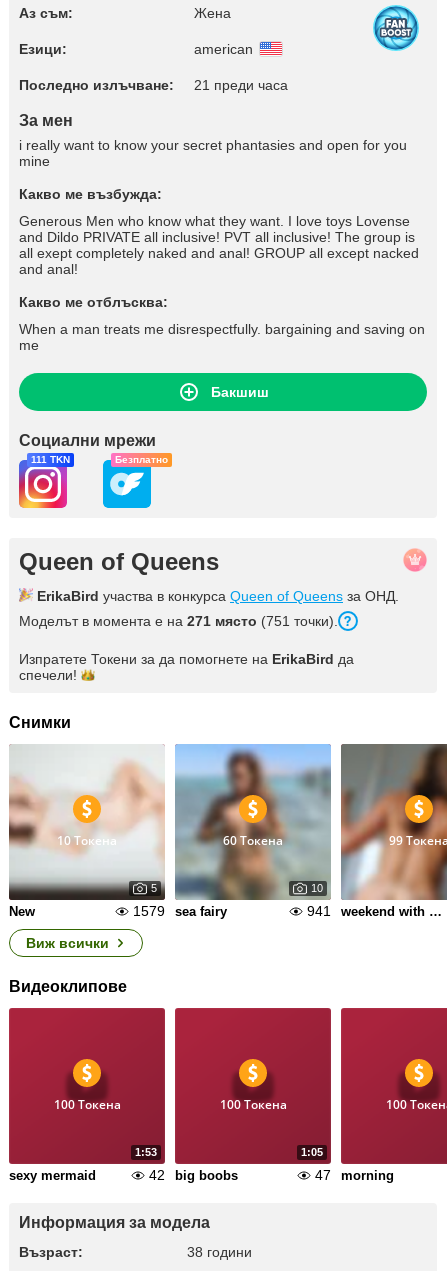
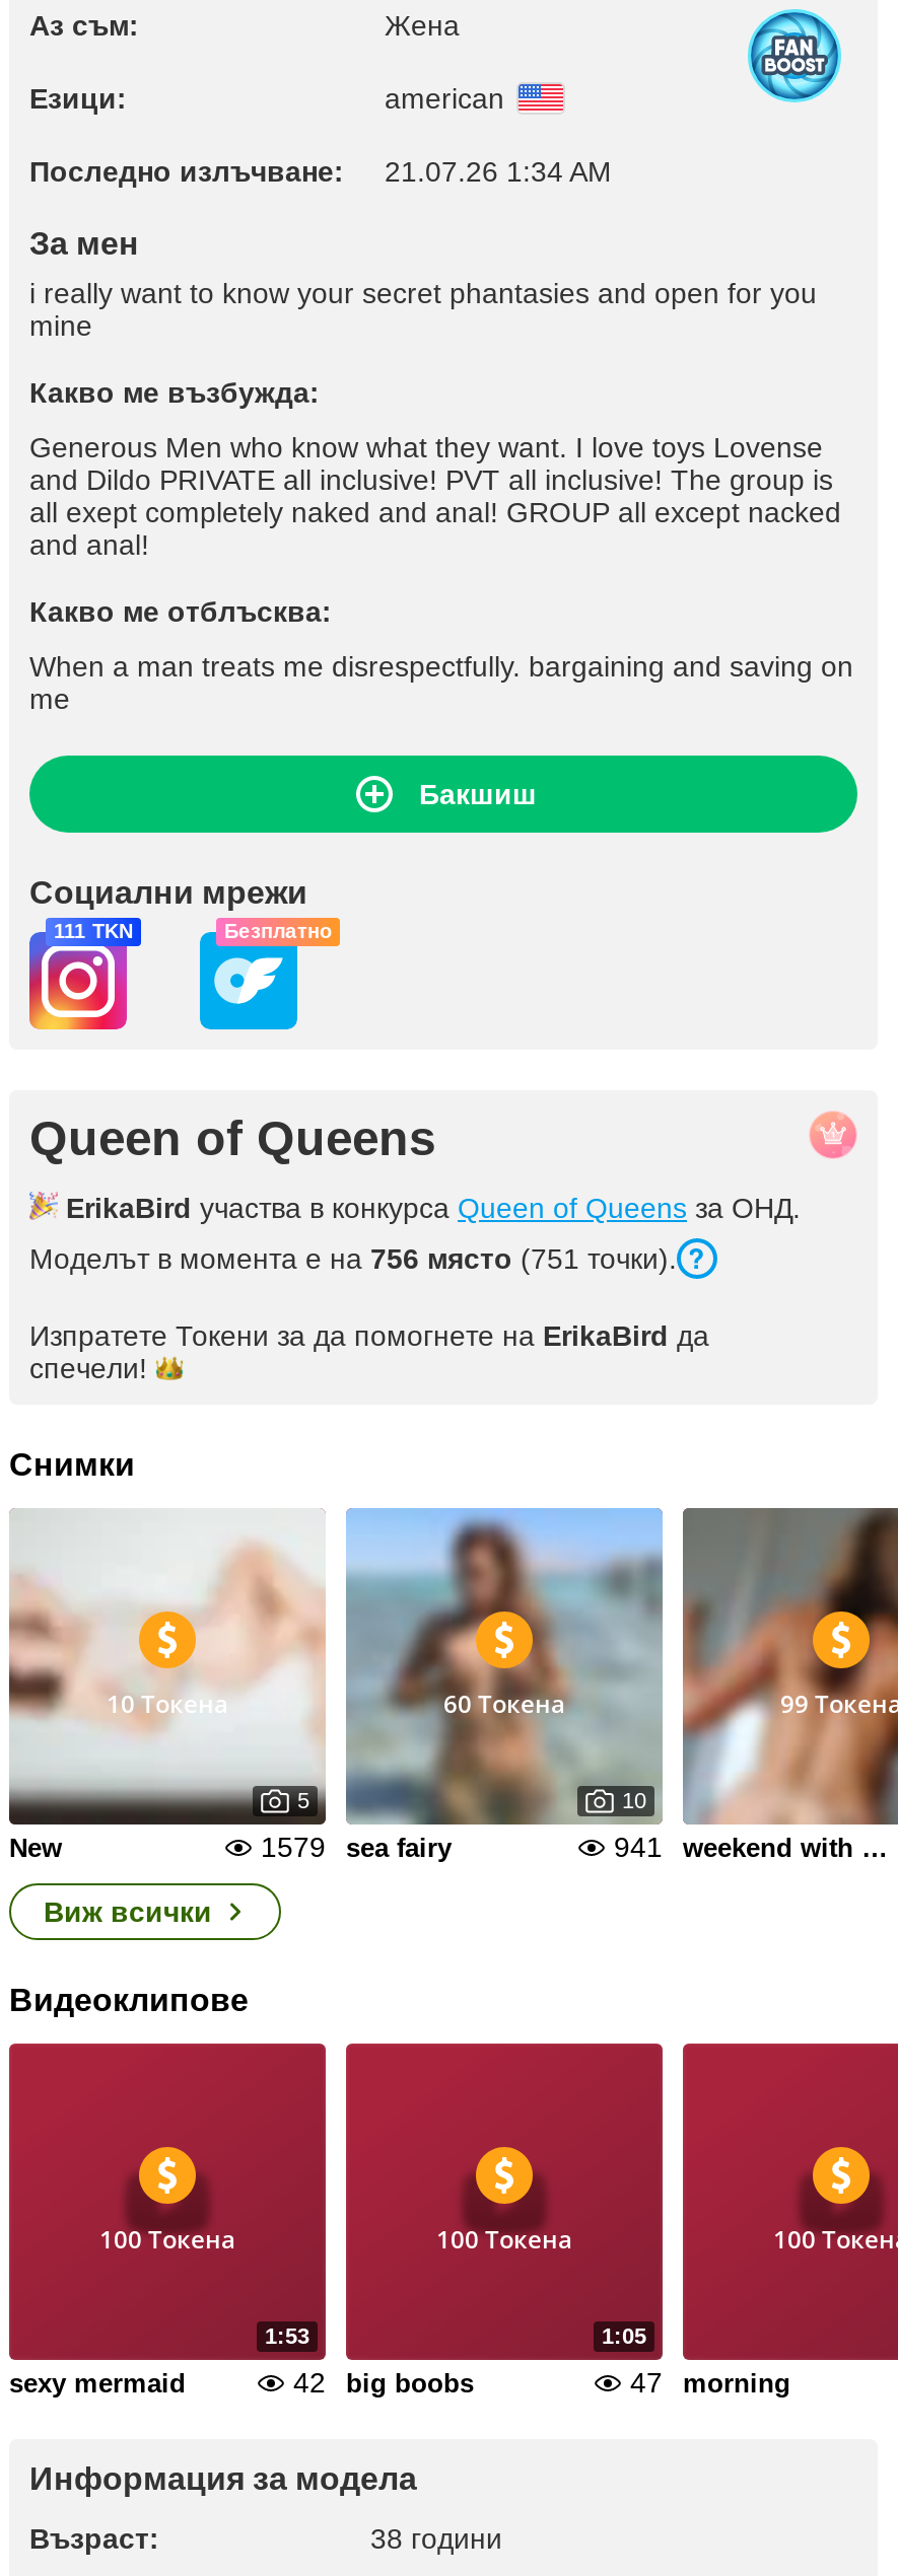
[19,77,288,93] Последно излъчване: 21 преди часа -> [29,155,612,188] Последно излъчване: 21.07.26 1:34 AM
[19,613,338,629] Моделът в момента е на 271 място (751 точки). -> [29,1242,677,1275] Моделът в момента е на 756 място (751 точки).

